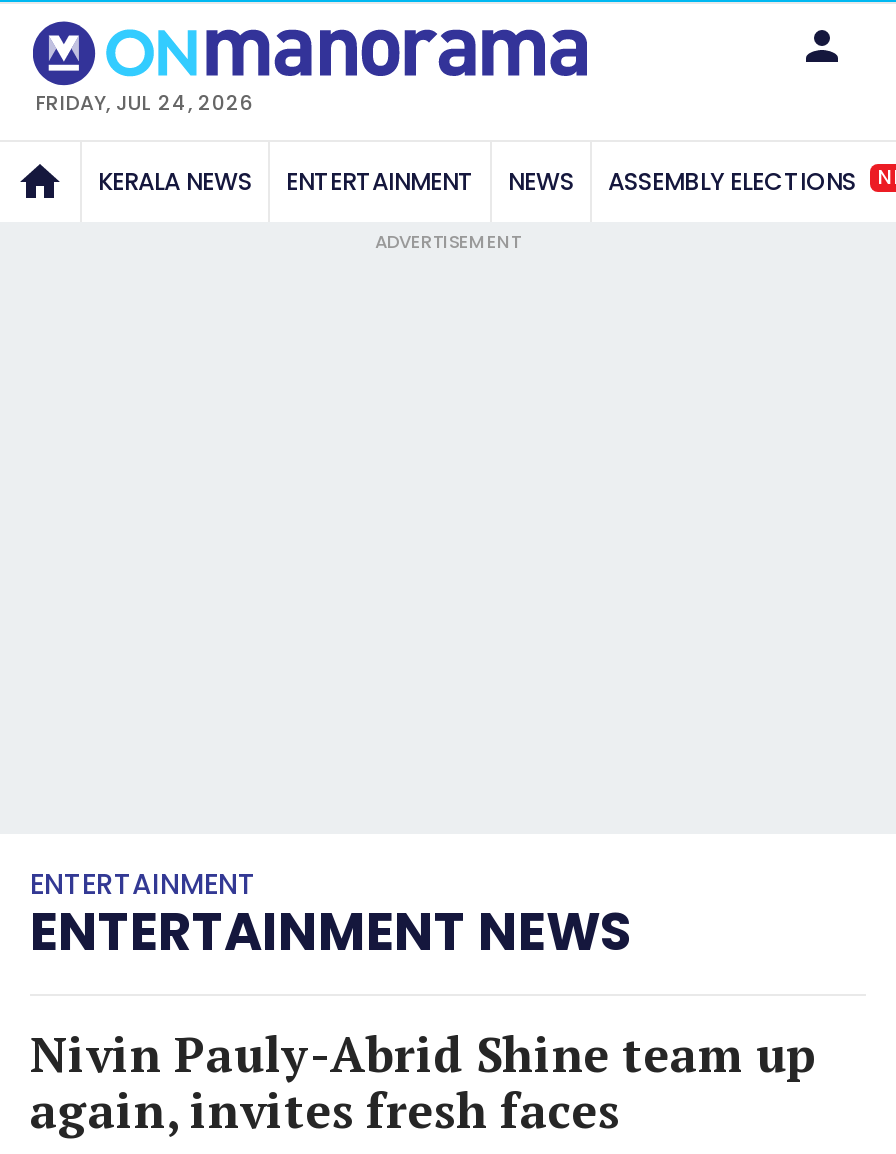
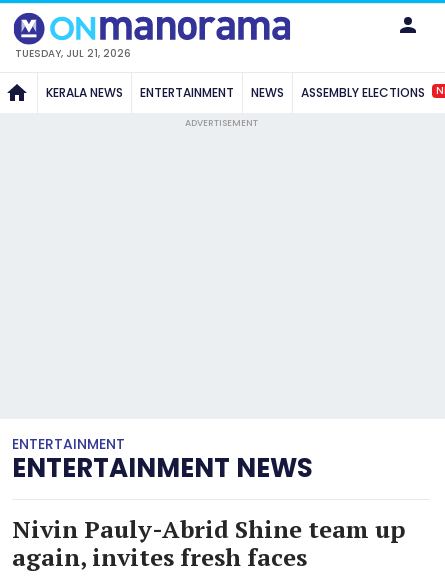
[36,87,254,117] FRIDAY, JUL 24, 2026 -> [15,46,131,61] TUESDAY, JUL 21, 2026

